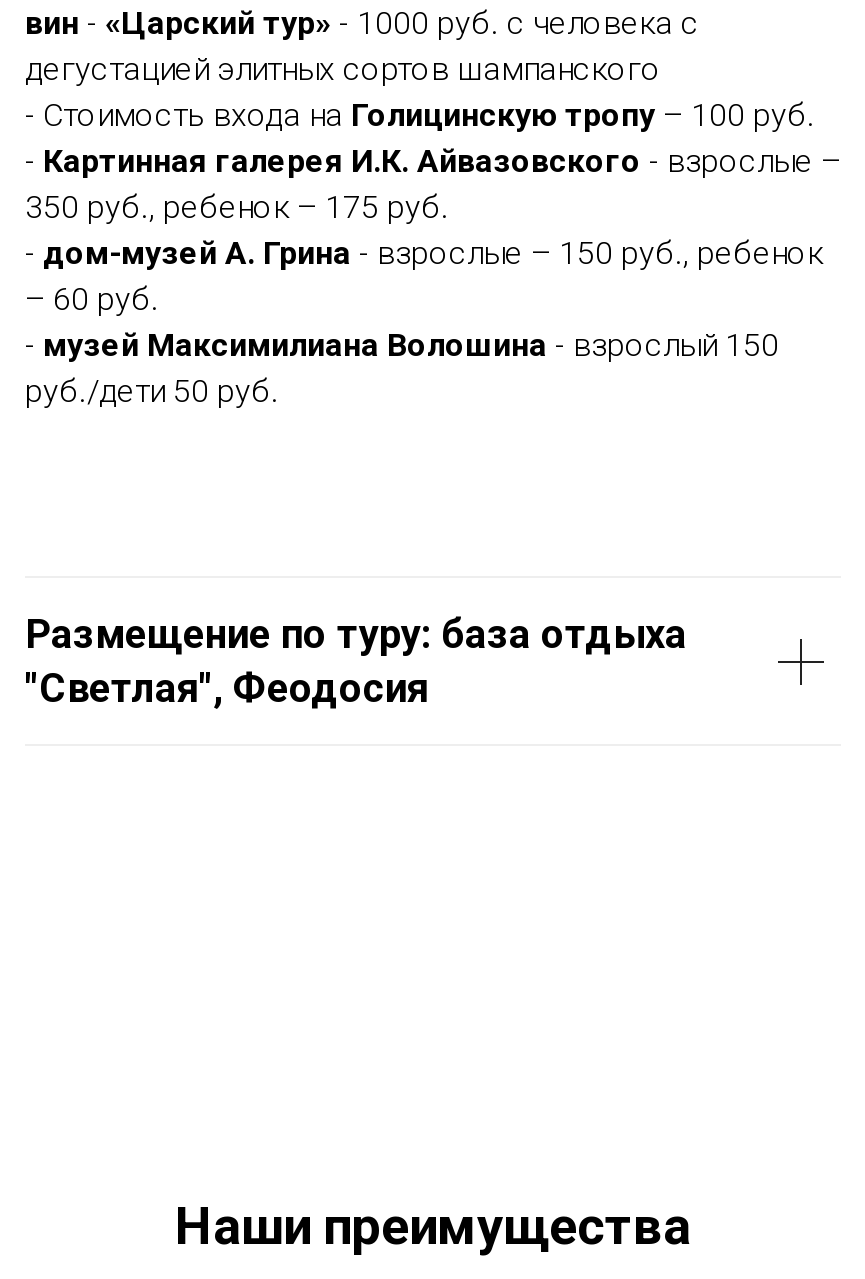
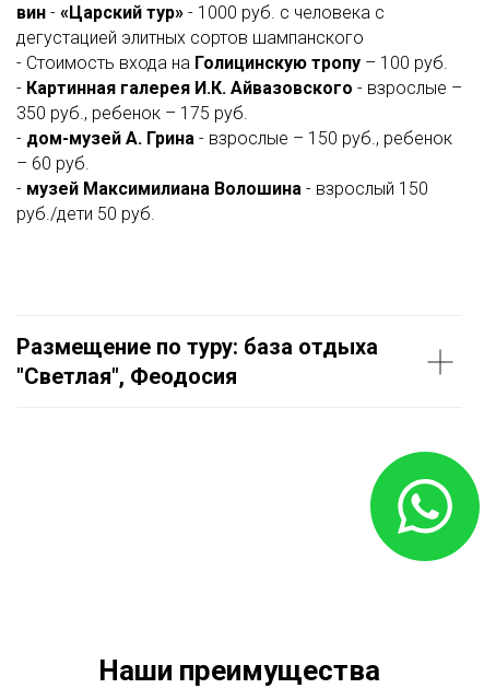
none -> [369,451,481,562] [image]

